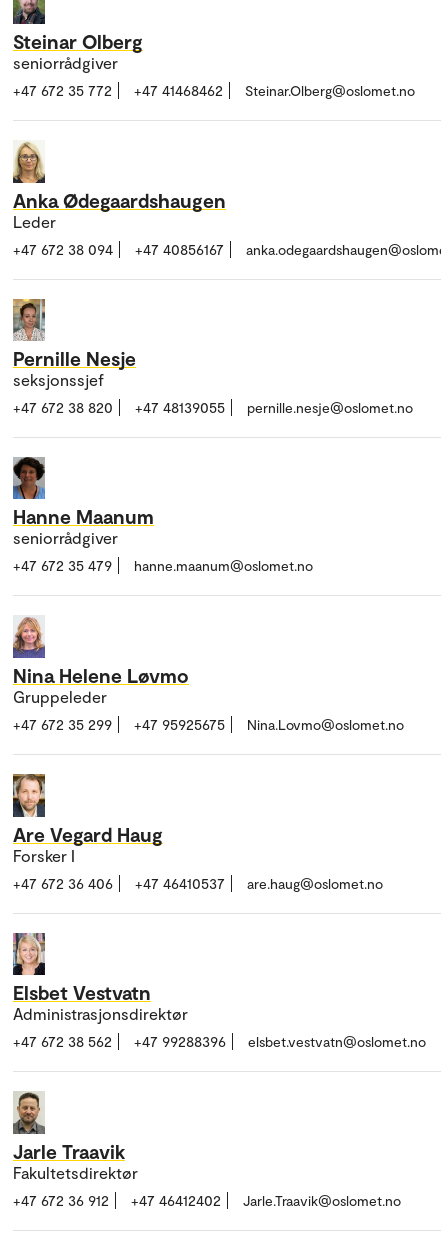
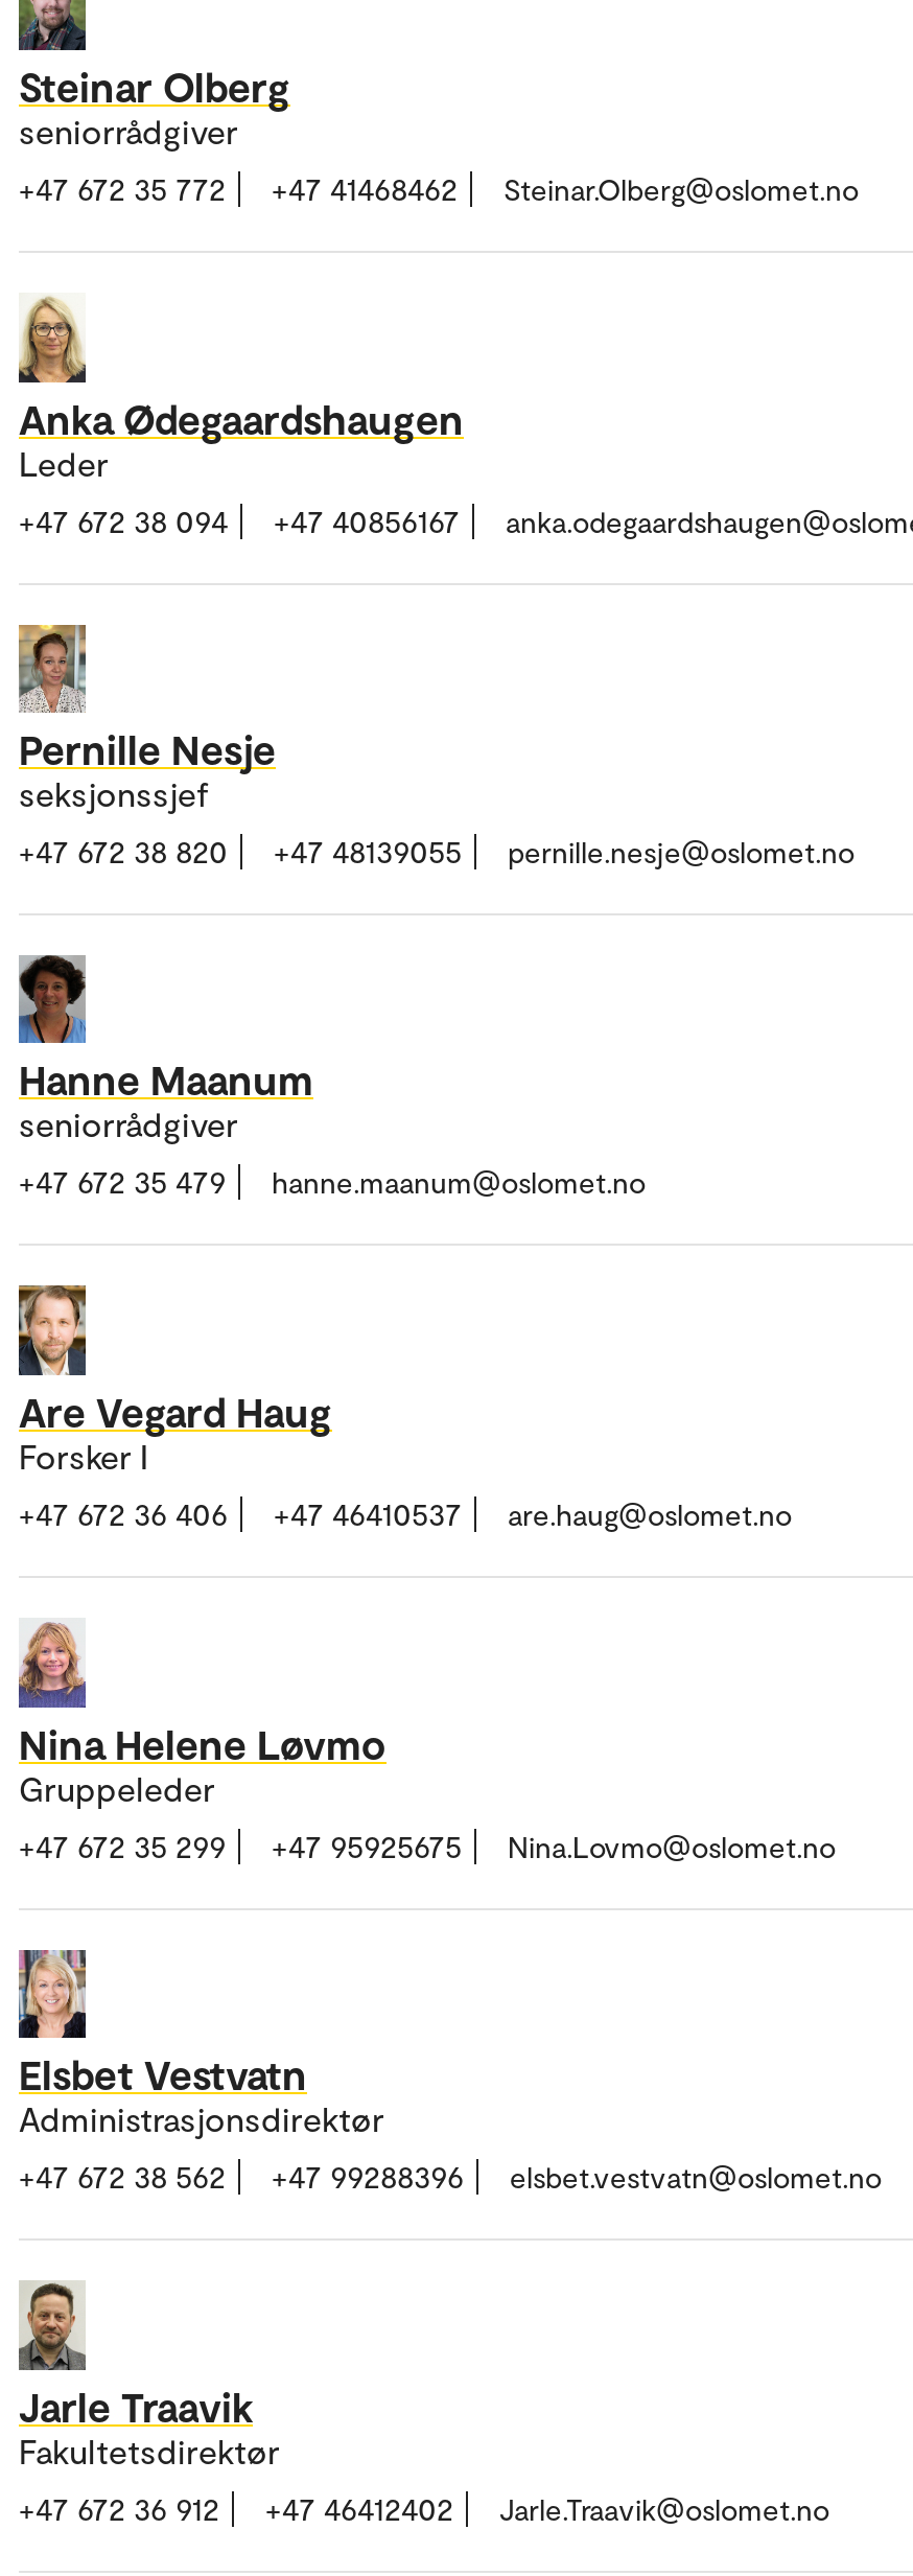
moved [11,616,404,733] -> [15,1620,836,1863]: [image] | Nina Helene Løvmo | Gruppeleder | +47 672 35 299 | +47 95925675 | Nina.Lovmo@oslomet.no
moved [12,773,383,891] -> [17,1283,792,1532]: [image] | Are Vegard Haug | Forsker I | +47 672 36 406 | +47 46410537 | are.haug@oslomet.no

